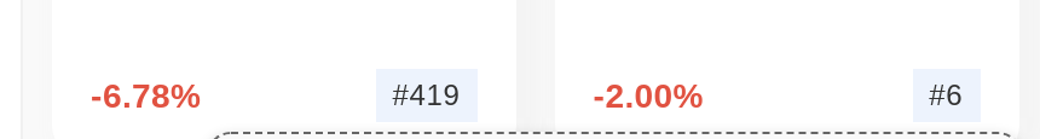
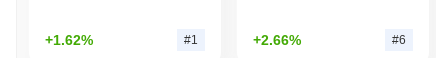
[91,76,460,115] -6.78% | #419 -> [45,32,198,48] +1.62% | #1
[593,76,702,115] -2.00% -> [253,32,301,48] +2.66%

